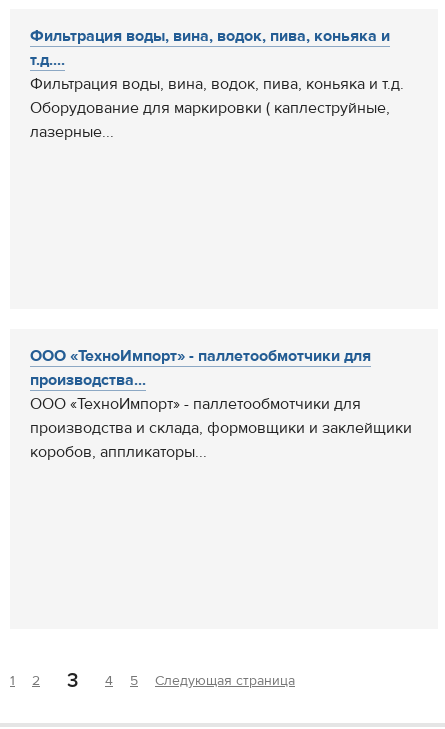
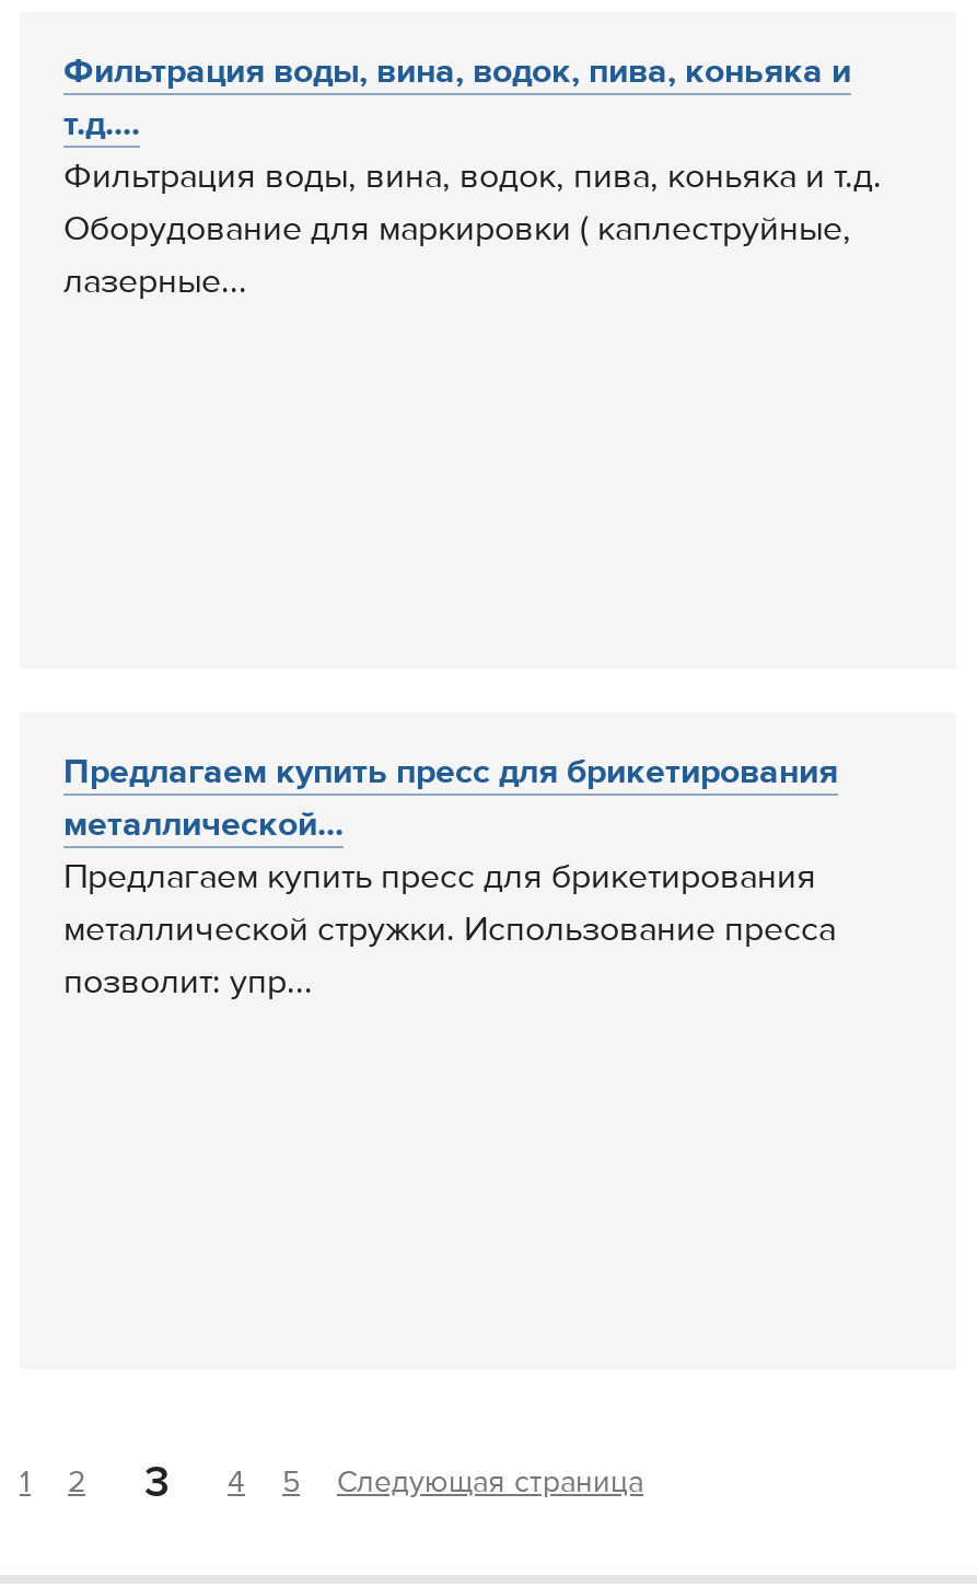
[30,346,412,462] ООО «ТехноИмпорт» - паллетообмотчики для | производства... | ООО «ТехноИмпорт» - паллетообмотчики для | производства и склада, формовщики и заклейщики | коробов, аппликаторы... -> [63,750,838,1004] Предлагаем купить пресс для брикетирования | металлической... | Предлагаем купить пресс для брикетирования | металлической стружки. Использование пресса | позволит: упр...

